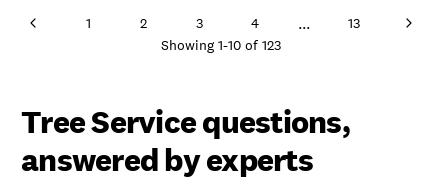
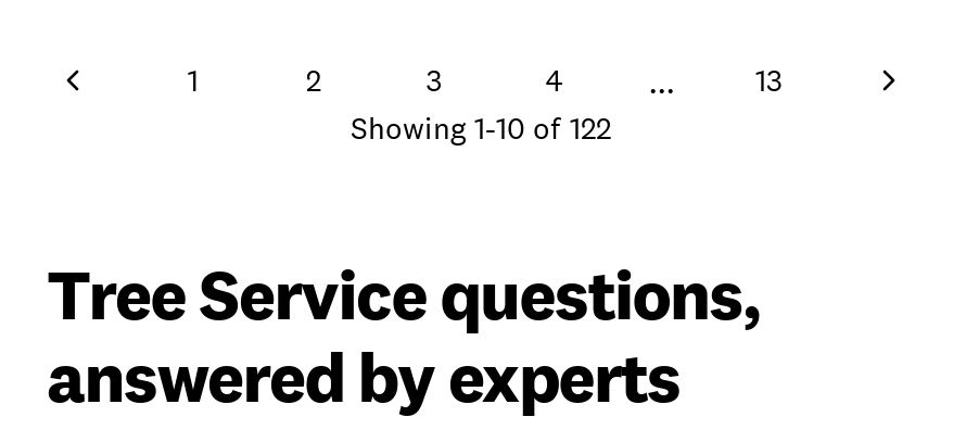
[161,36,281,54] Showing 1-10 of 123 -> [351,109,611,148] Showing 1-10 of 122

